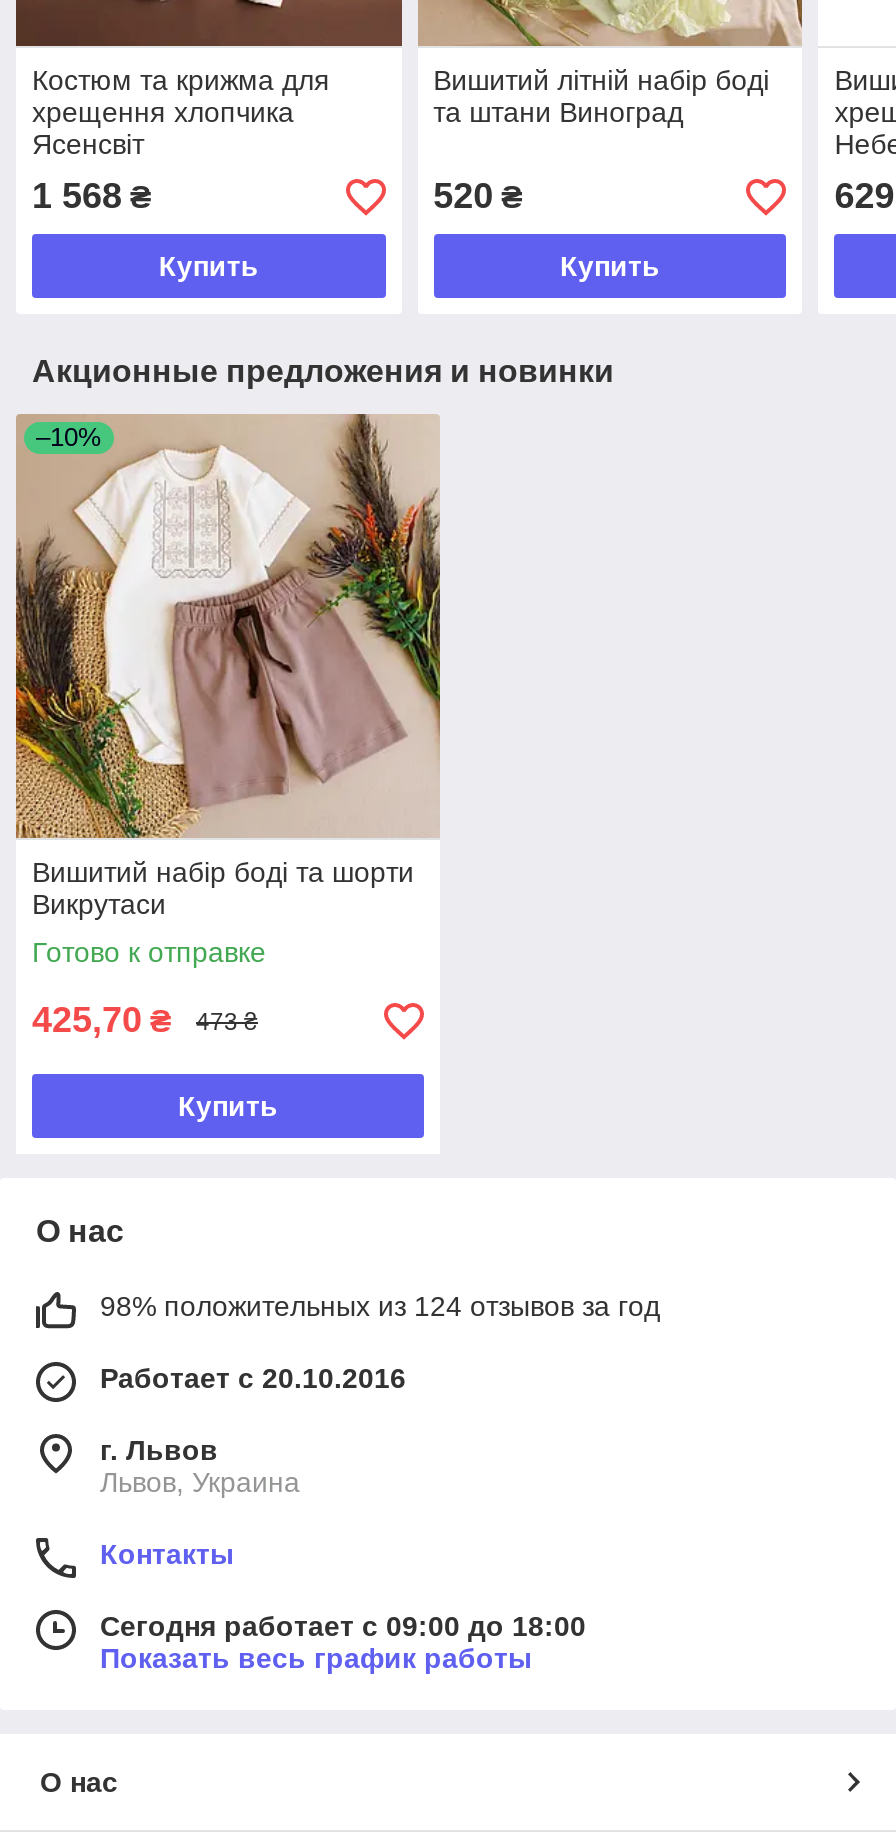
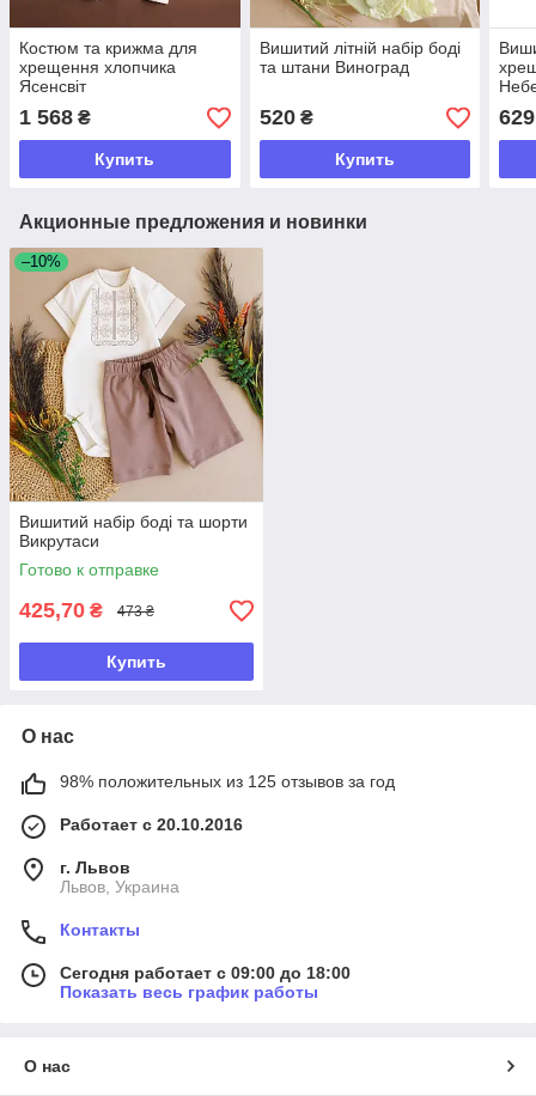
[100,1291,660,1323] 98% положительных из 124 отзывов за год -> [60,772,395,791] 98% положительных из 125 отзывов за год

